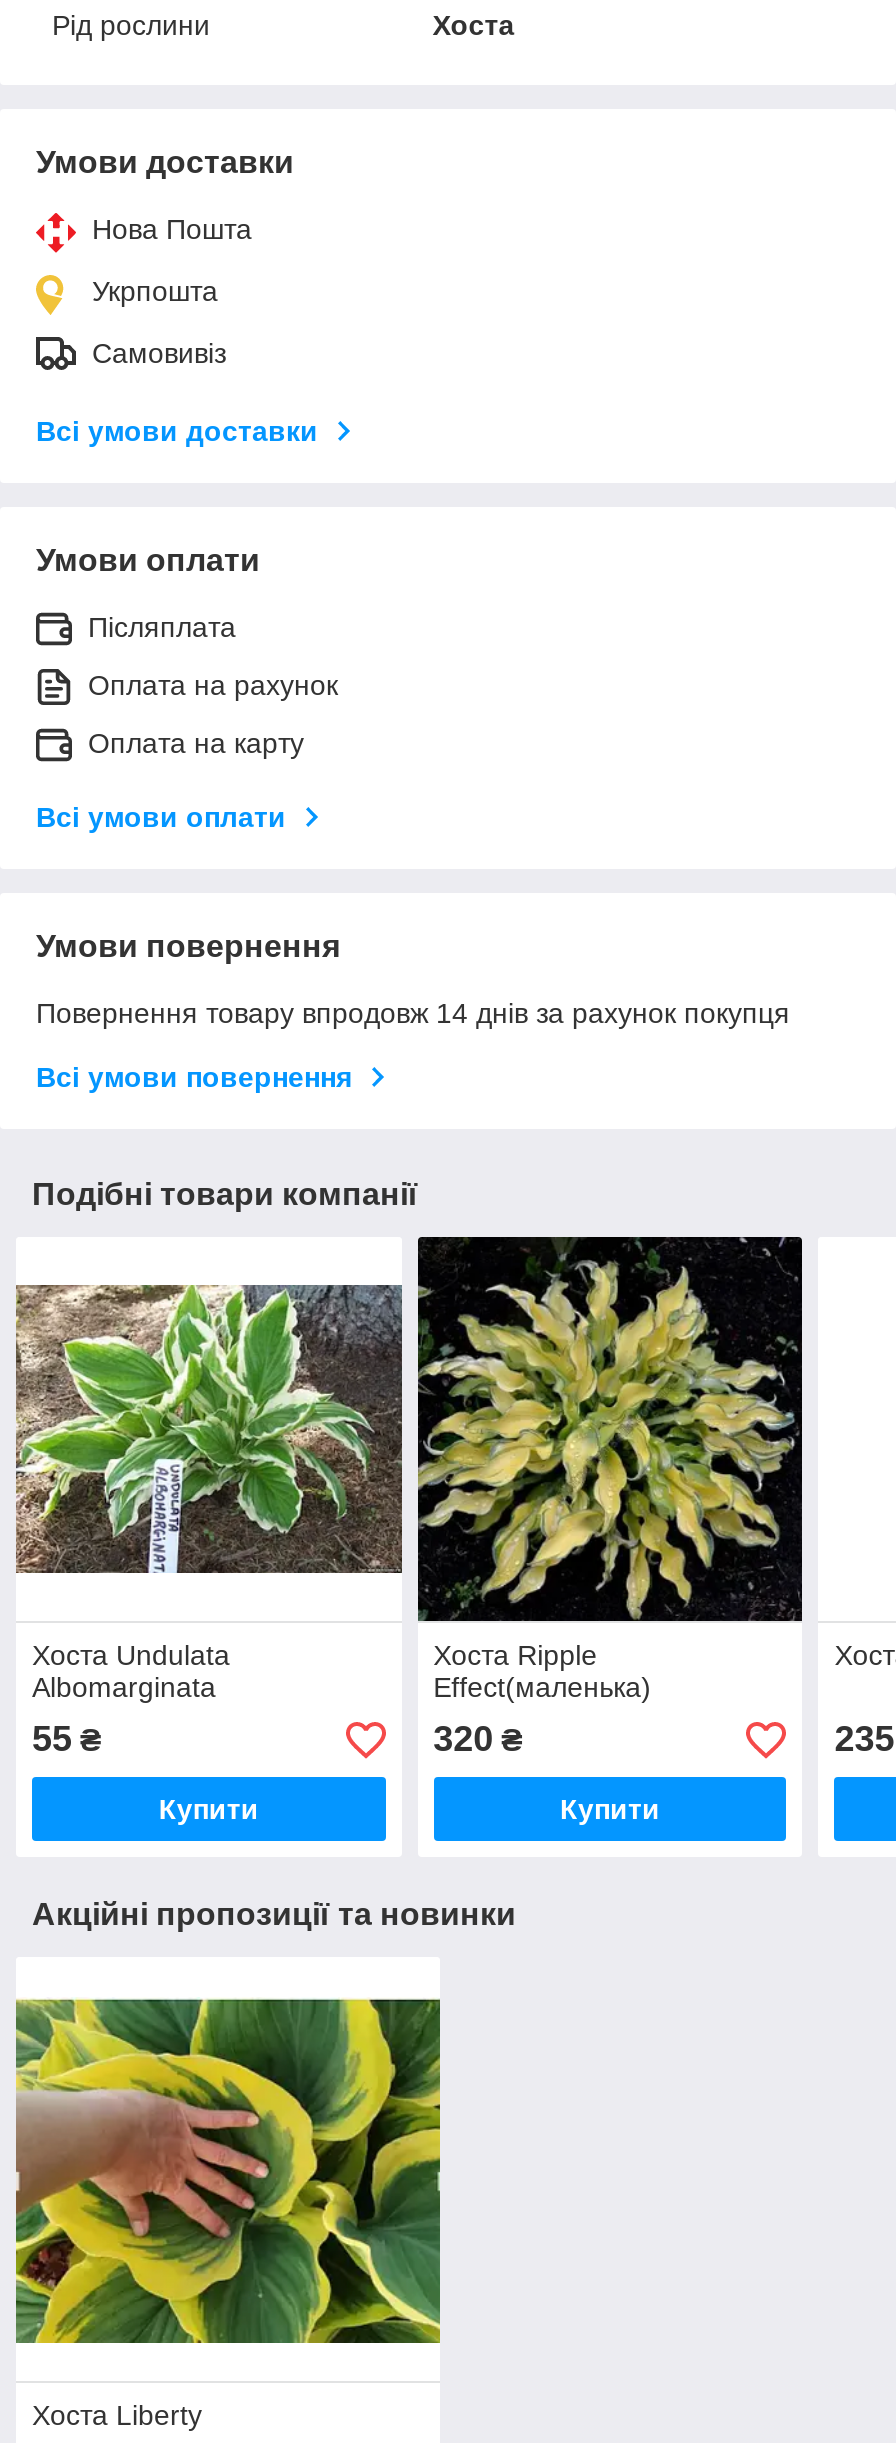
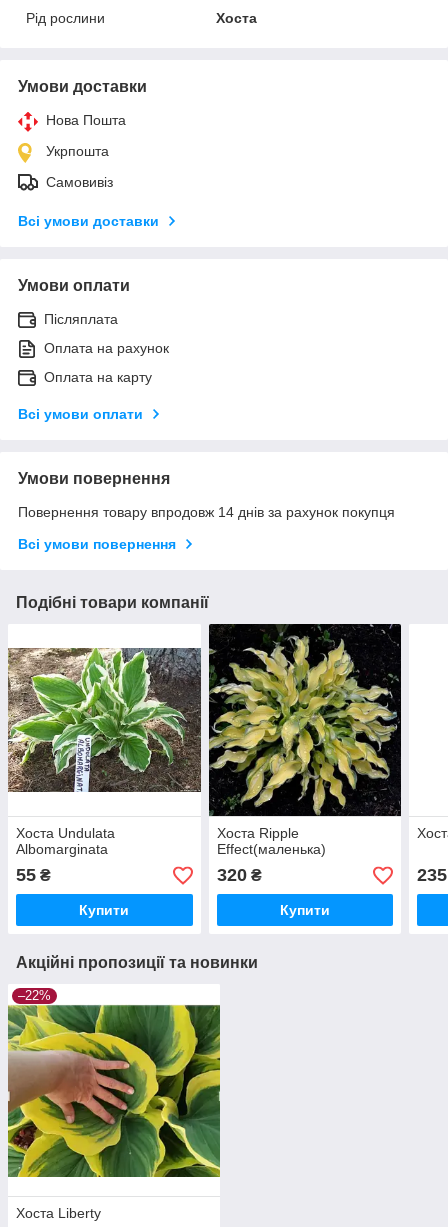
none -> [18,988,51,1003] –22%

